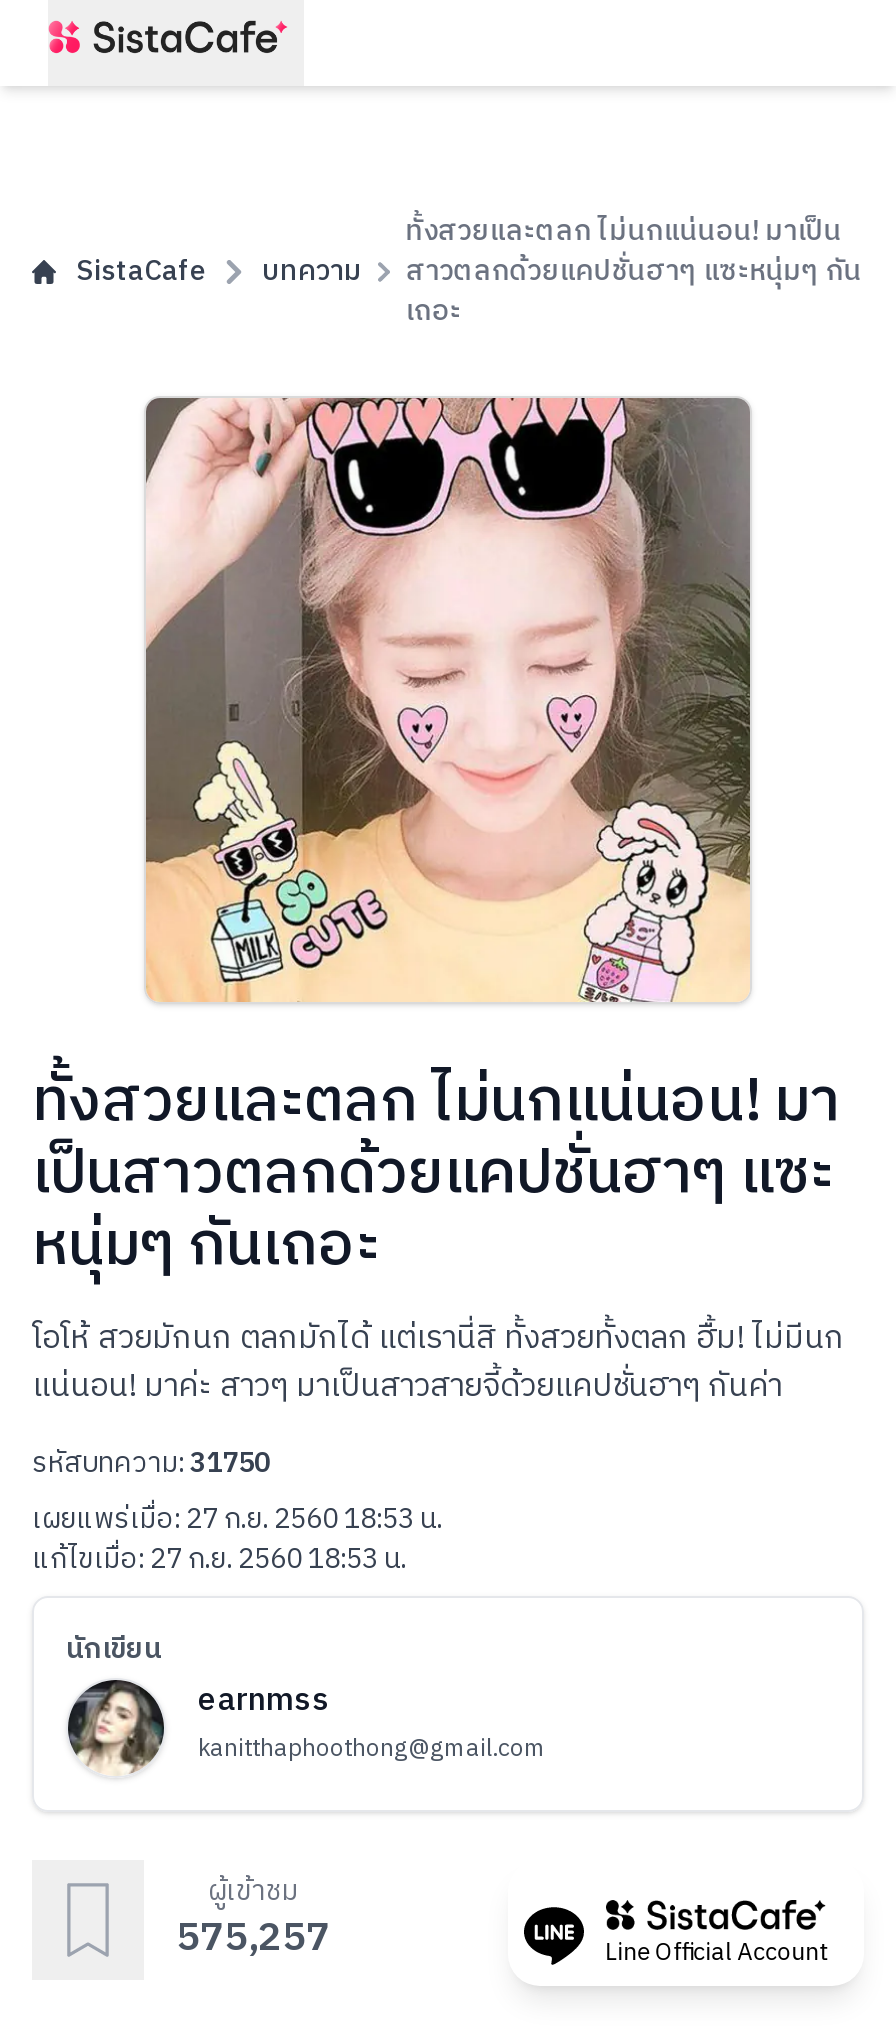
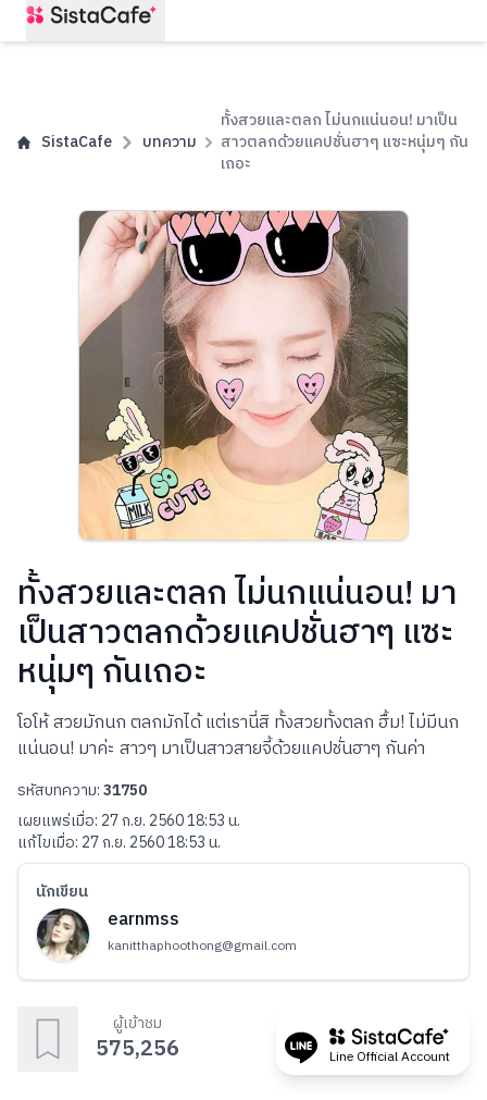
[176,1906,330,1972] 575,257 -> [96,1031,179,1067] 575,256

